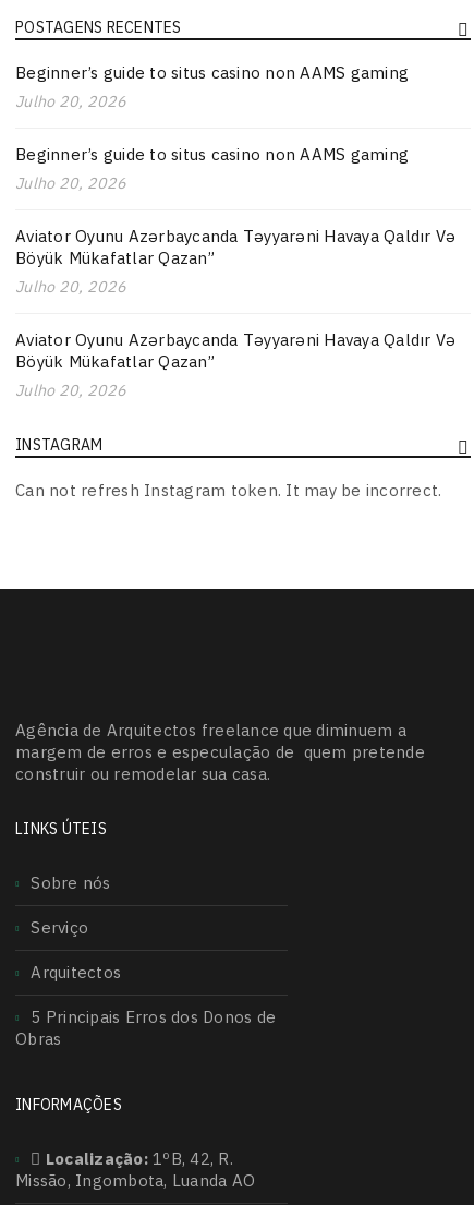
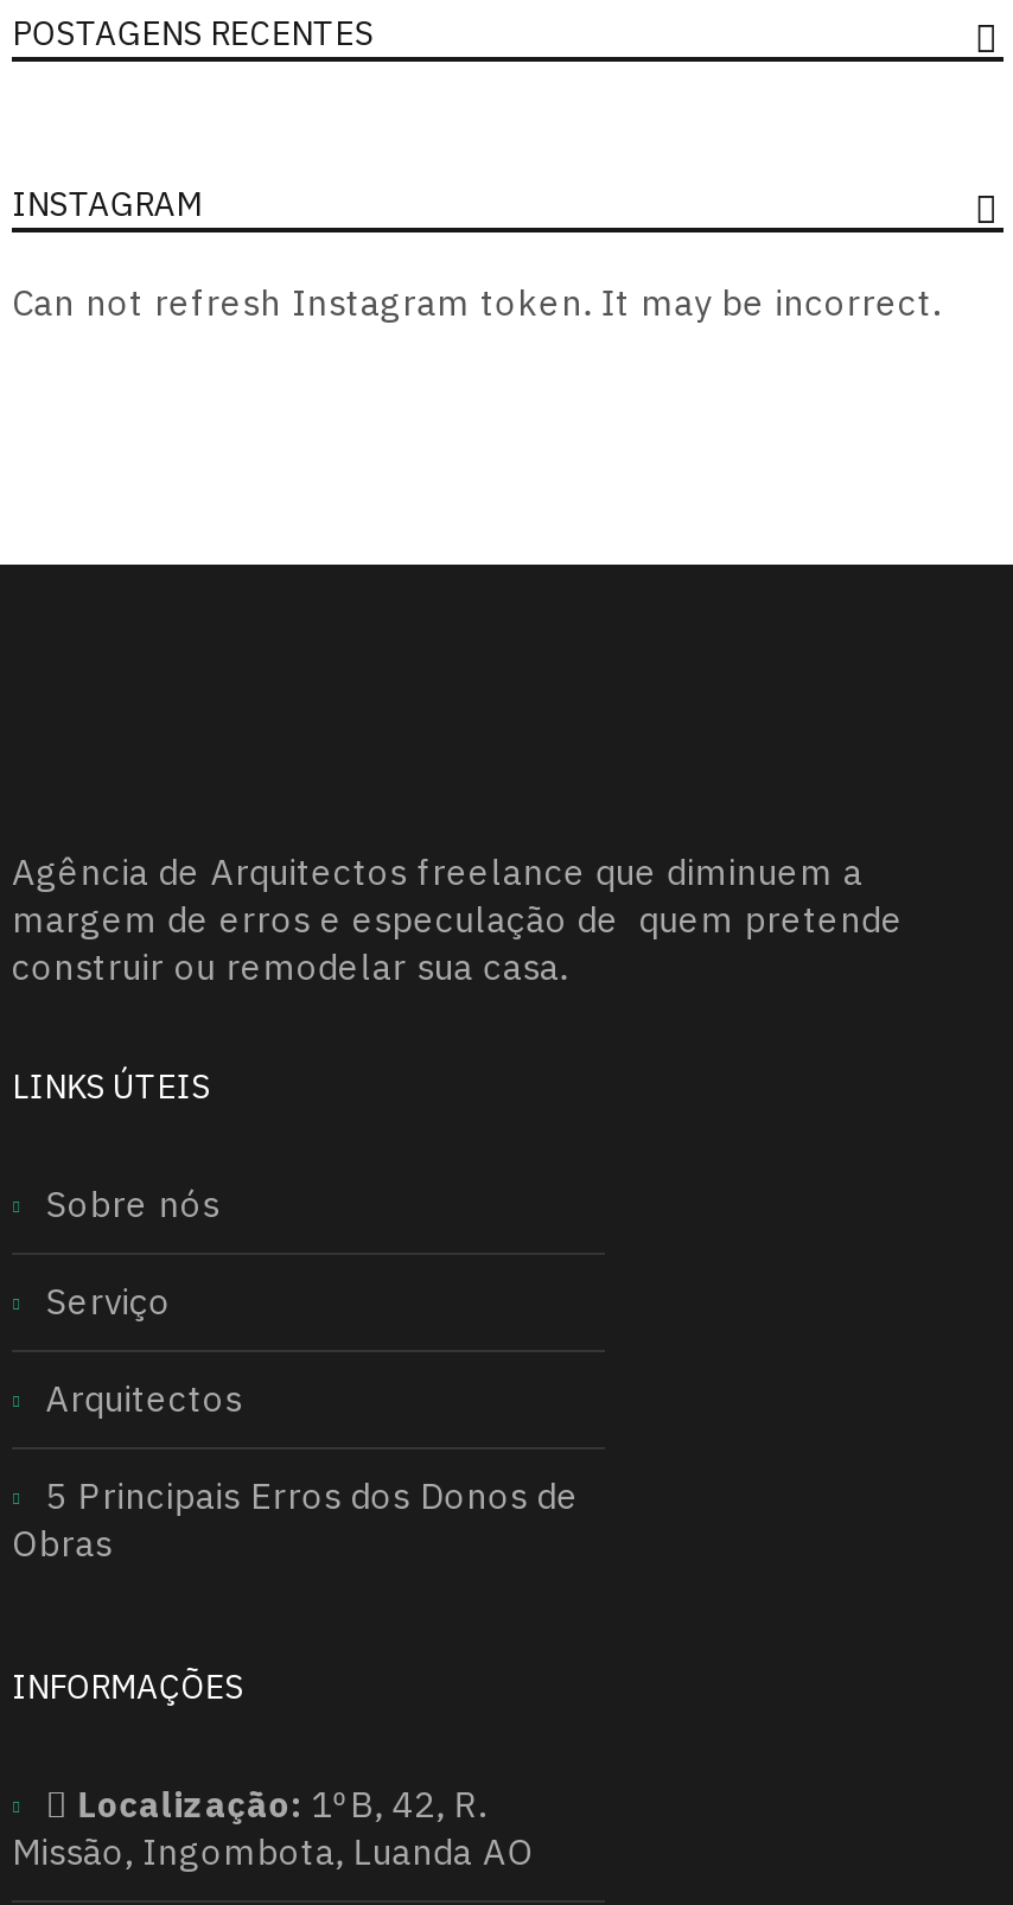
[15,62,456,401] Beginner’s guide to situs casino non AAMS gaming | Julho 20, 2026 | Beginner’s guide to situs casino non AAMS gaming | Julho 20, 2026 | Aviator Oyunu Azərbaycanda Təyyarəni Havaya Qaldır Və | Böyük Mükafatlar Qazan” | Julho 20, 2026 | Aviator Oyunu Azərbaycanda Təyyarəni Havaya Qaldır Və | Böyük Mükafatlar Qazan” | Julho 20, 2026 -> none
moved [15,435,442,501] -> [12,183,940,326]: INSTAGRAM | Can not refresh Instagram token. It may be incorrect.

